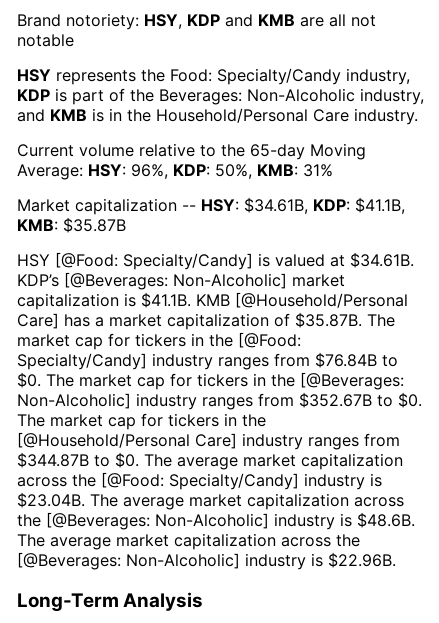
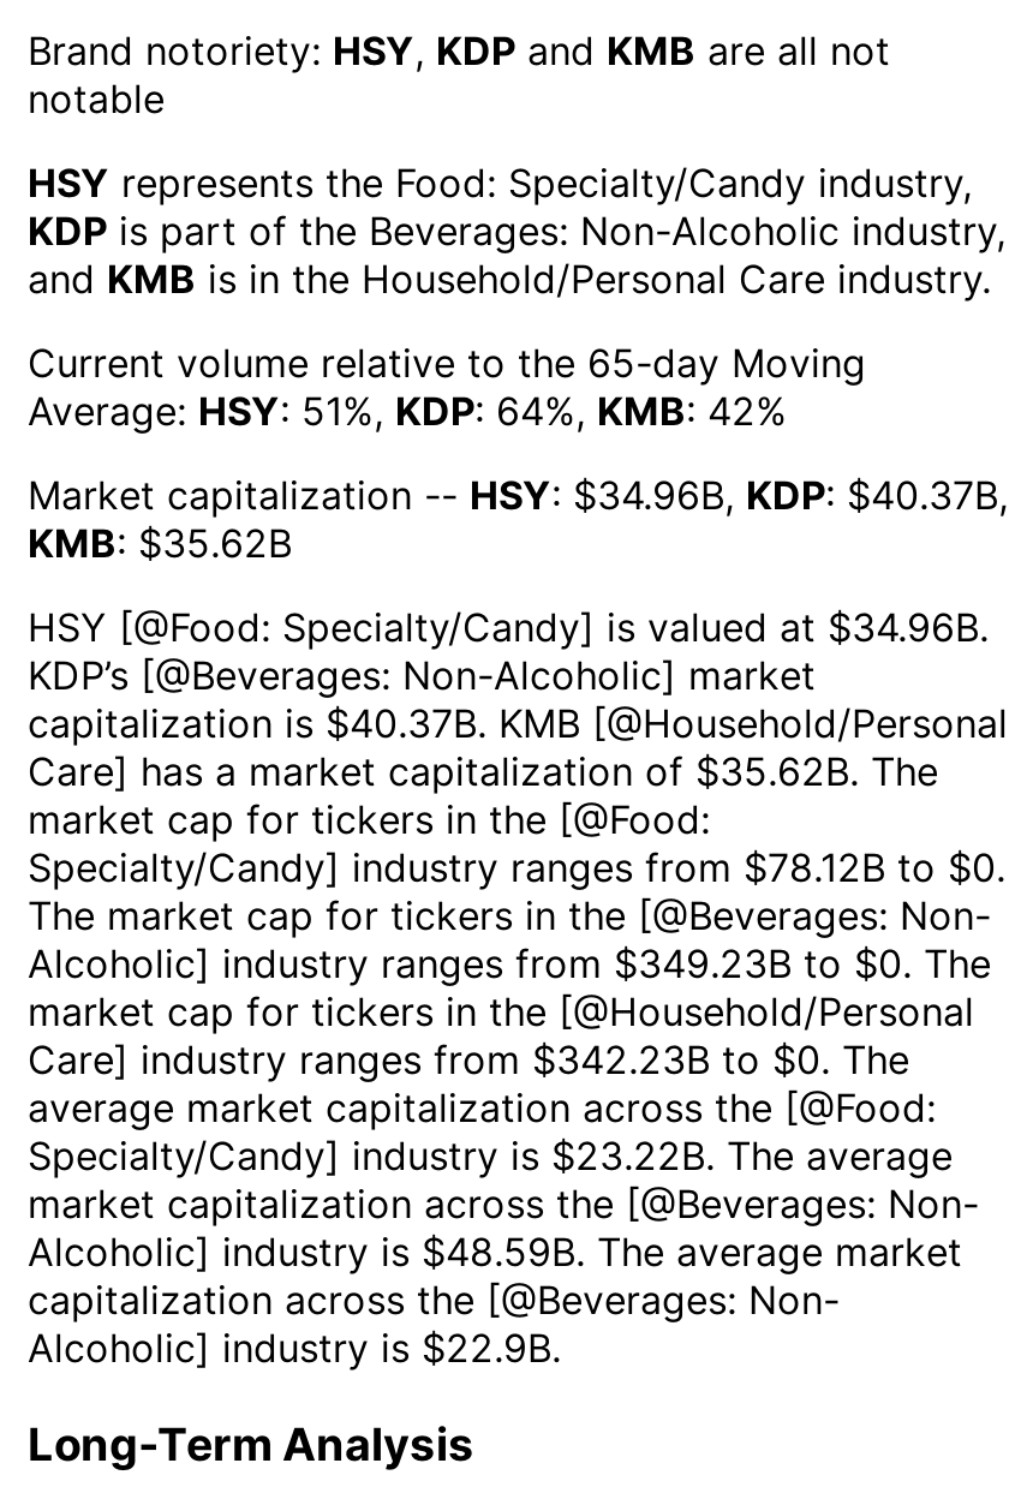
[17,160,333,180] Average: HSY: 96%, KDP: 50%, KMB: 31% -> [28,387,787,435] Average: HSY: 51%, KDP: 64%, KMB: 42%
[17,195,405,215] Market capitalization -- HSY: $34.61B, KDP: $41.1B, -> [28,471,1008,519] Market capitalization -- HSY: $34.96B, KDP: $40.37B,
[17,215,126,235] KMB: $35.87B -> [28,519,292,567] KMB: $35.62B
[17,250,414,270] HSY [@Food: Specialty/Candy] is valued at $34.61B. -> [28,603,989,651] HSY [@Food: Specialty/Candy] is valued at $34.96B.
[17,290,408,310] capitalization is $41.1B. KMB [@Household/Personal -> [28,699,1008,747] capitalization is $40.37B. KMB [@Household/Personal
[17,310,395,330] Care] has a market capitalization of $35.87B. The -> [28,747,938,795] Care] has a market capitalization of $35.62B. The
[17,350,422,570] Specialty/Candy] industry ranges from $76.84B to | $0. The market cap for tickers in the [@Beverages: | Non-Alcoholic] industry ranges from $352.67B to $0. | The market cap for tickers in the | [@Household/Personal Care] industry ranges from | $344.87B to $0. The average market capitalization | across the [@Food: Specialty/Candy] industry is | $23.04B. The average market capitalization across | the [@Beverages: Non-Alcoholic] industry is $48.6B. | The average market capitalization across the | [@Beverages: Non-Alcoholic] industry is $22.96B. -> [28,843,1005,1372] Specialty/Candy] industry ranges from $78.12B to $0. | The market cap for tickers in the [@Beverages: Non- | Alcoholic] industry ranges from $349.23B to $0. The | market cap for tickers in the [@Household/Personal | Care] industry ranges from $342.23B to $0. The | average market capitalization across the [@Food: | Specialty/Candy] industry is $23.22B. The average | market capitalization across the [@Beverages: Non- | Alcoholic] industry is $48.59B. The average market | capitalization across the [@Beverages: Non- | Alcoholic] industry is $22.9B.

